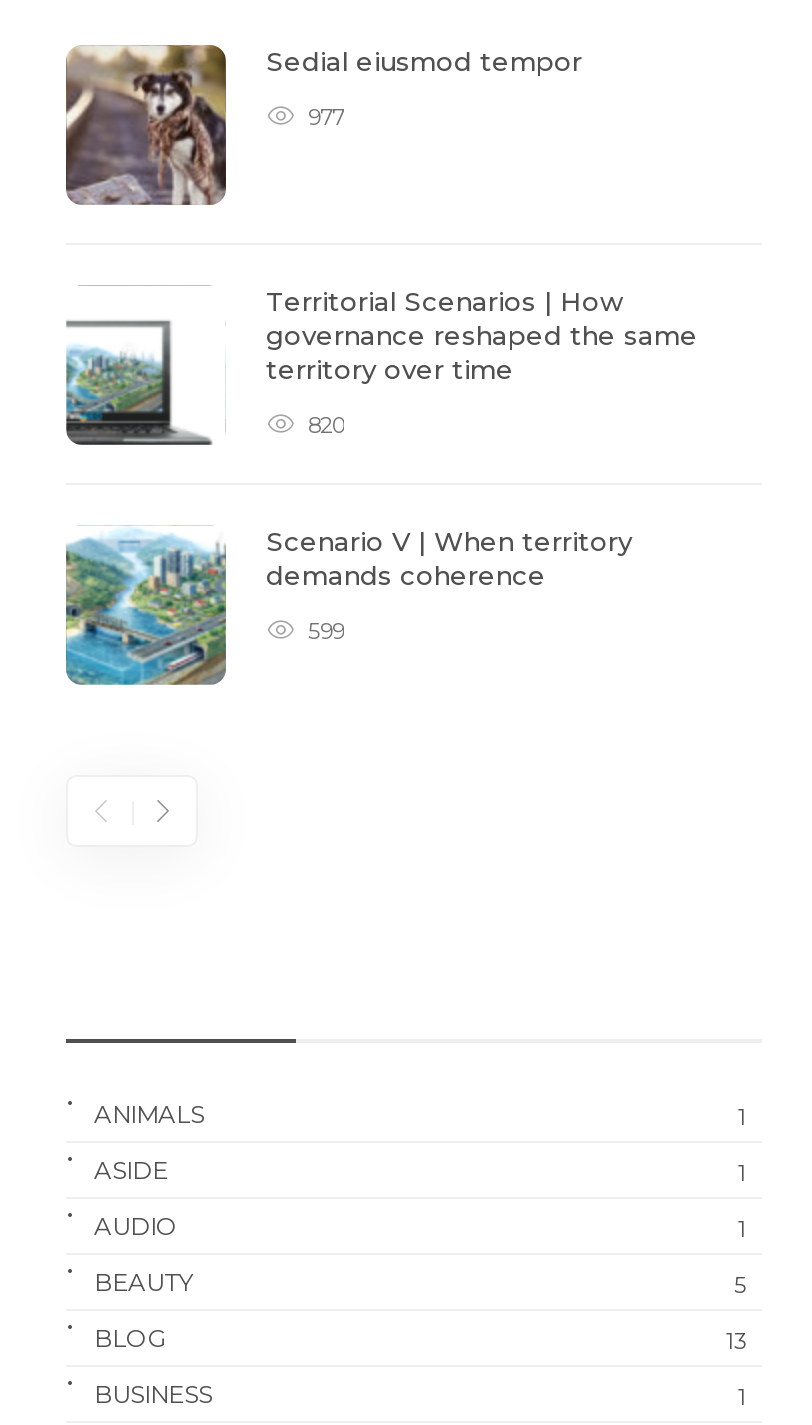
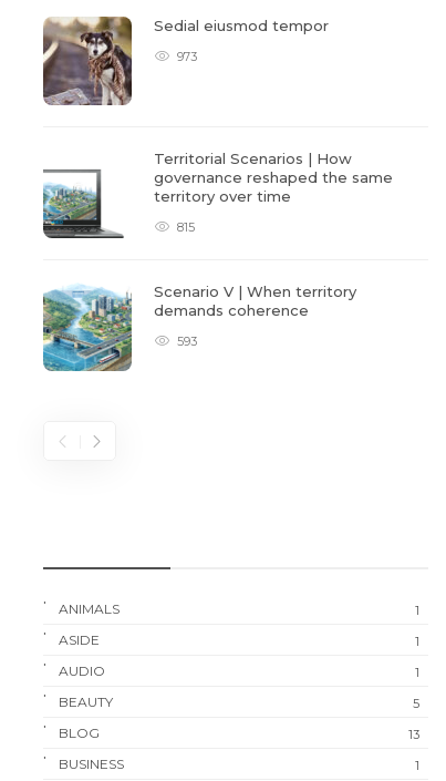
[302,103,344,131] 977 -> [174,49,197,64] 973
[302,411,344,439] 820 -> [174,219,195,235] 815
[302,617,344,645] 599 -> [174,333,197,349] 593

